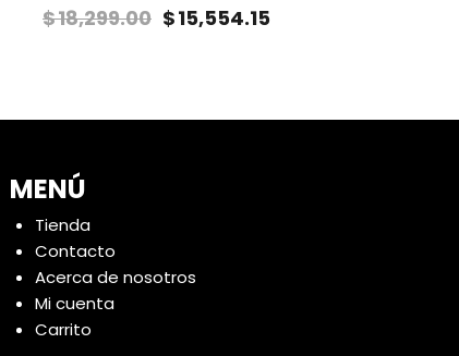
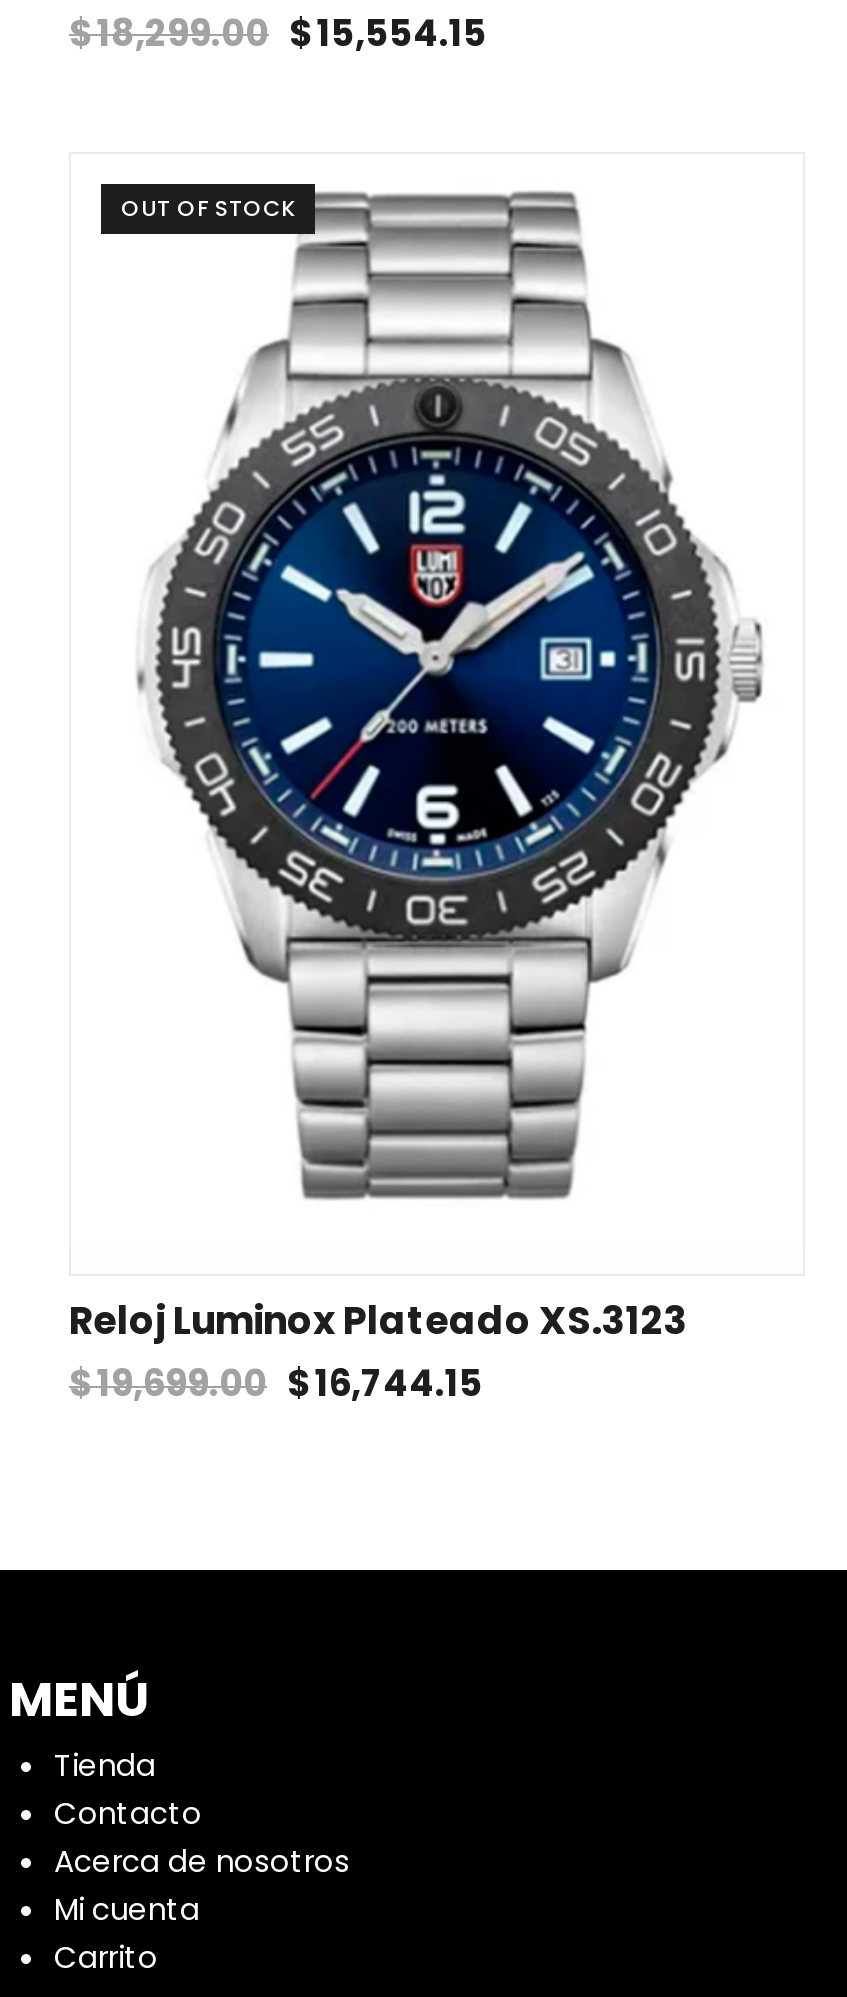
none -> [69,1294,687,1408] Reloj Luminox Plateado XS.3123 | $19,699.00 $16,744.15
none -> [121,190,763,1202] [image] | OUT OF STOCK

